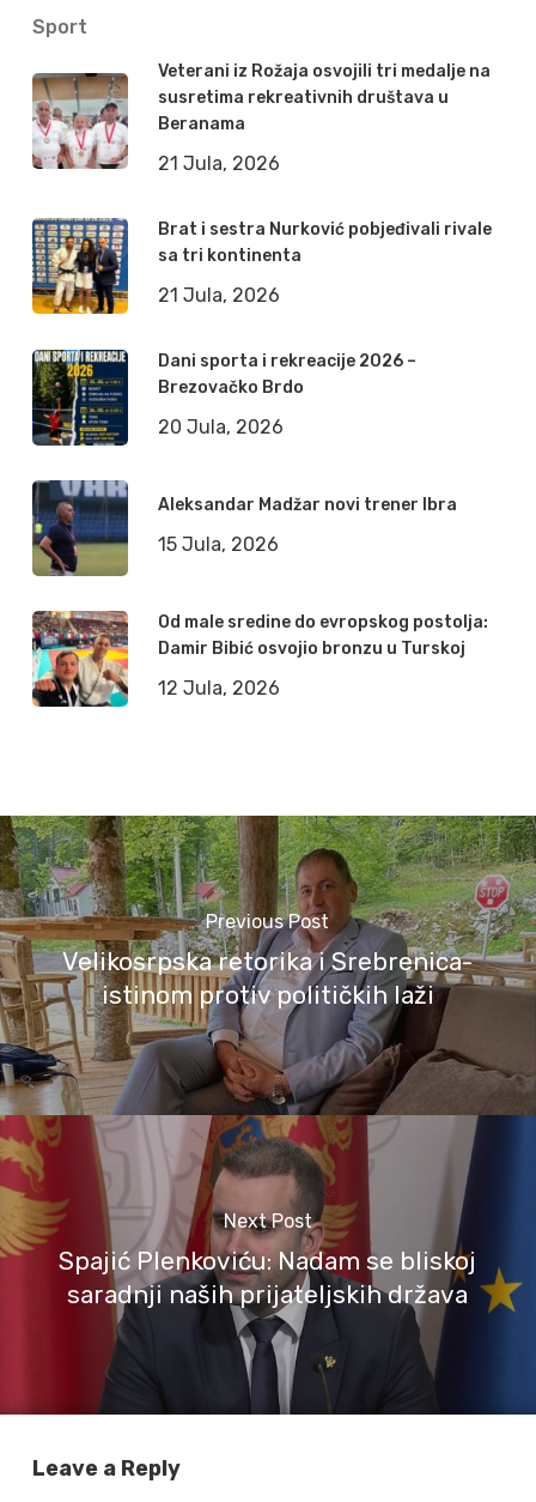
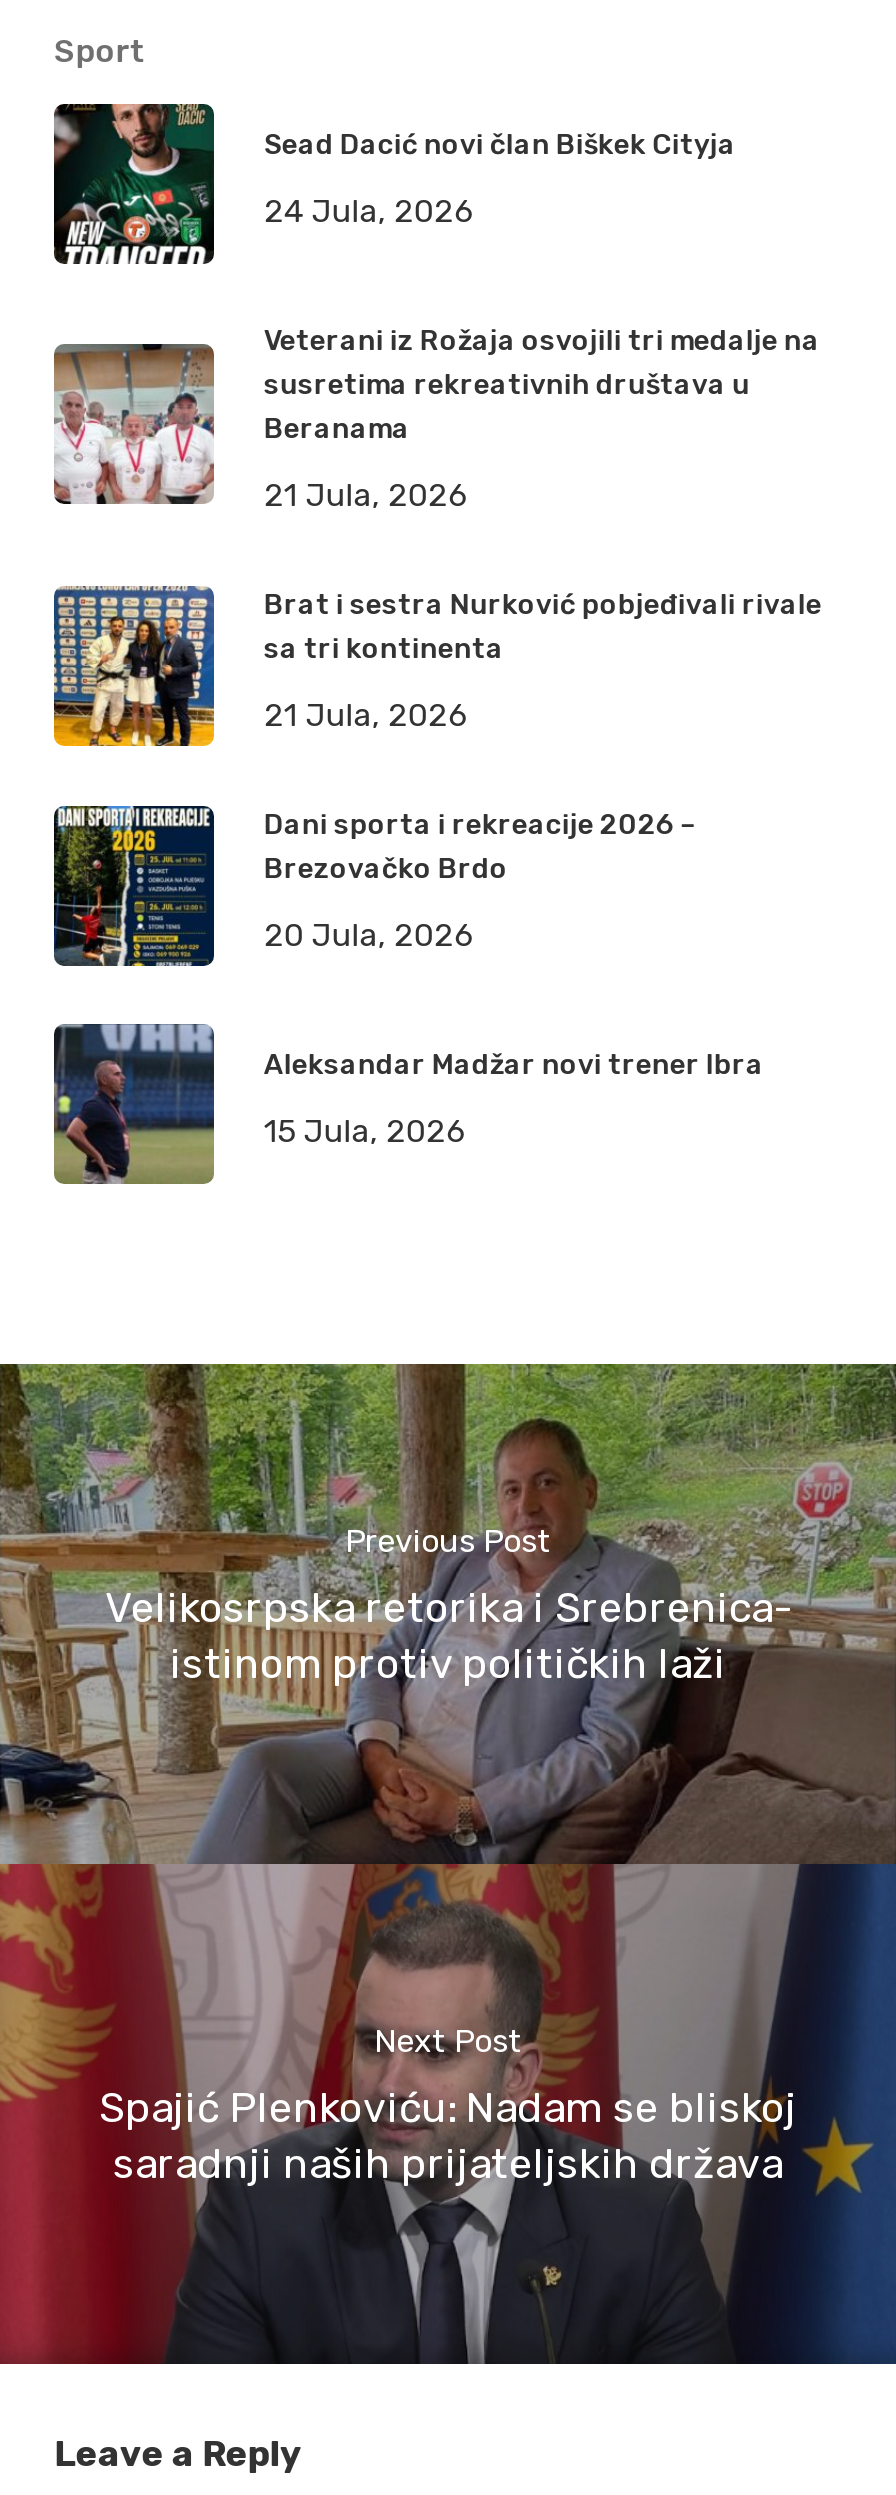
none -> [52,102,736,266] [image] | Sead Dacić novi član Biškek Cityja | 24 Jula, 2026
moved [30,61,492,556] -> [50,324,822,1150]: [image] | Veterani iz Rožaja osvojili tri medalje na | susretima rekreativnih društava u | ... | Aleksandar Madžar novi trener Ibra | 15 Jula, 2026
[31,610,488,708] [image] | Od male sredine do evropskog postolja: | Damir Bibić osvojio bronzu u Turskoj | 12 Jula, 2026 -> none

